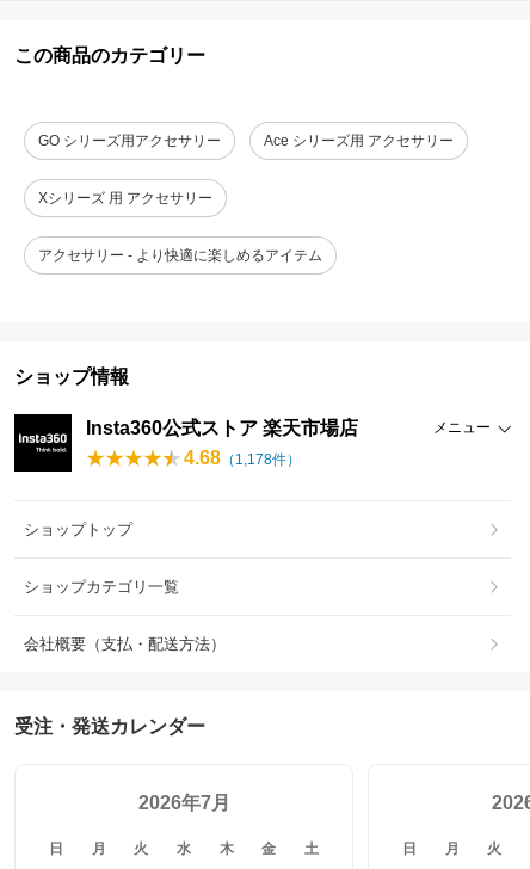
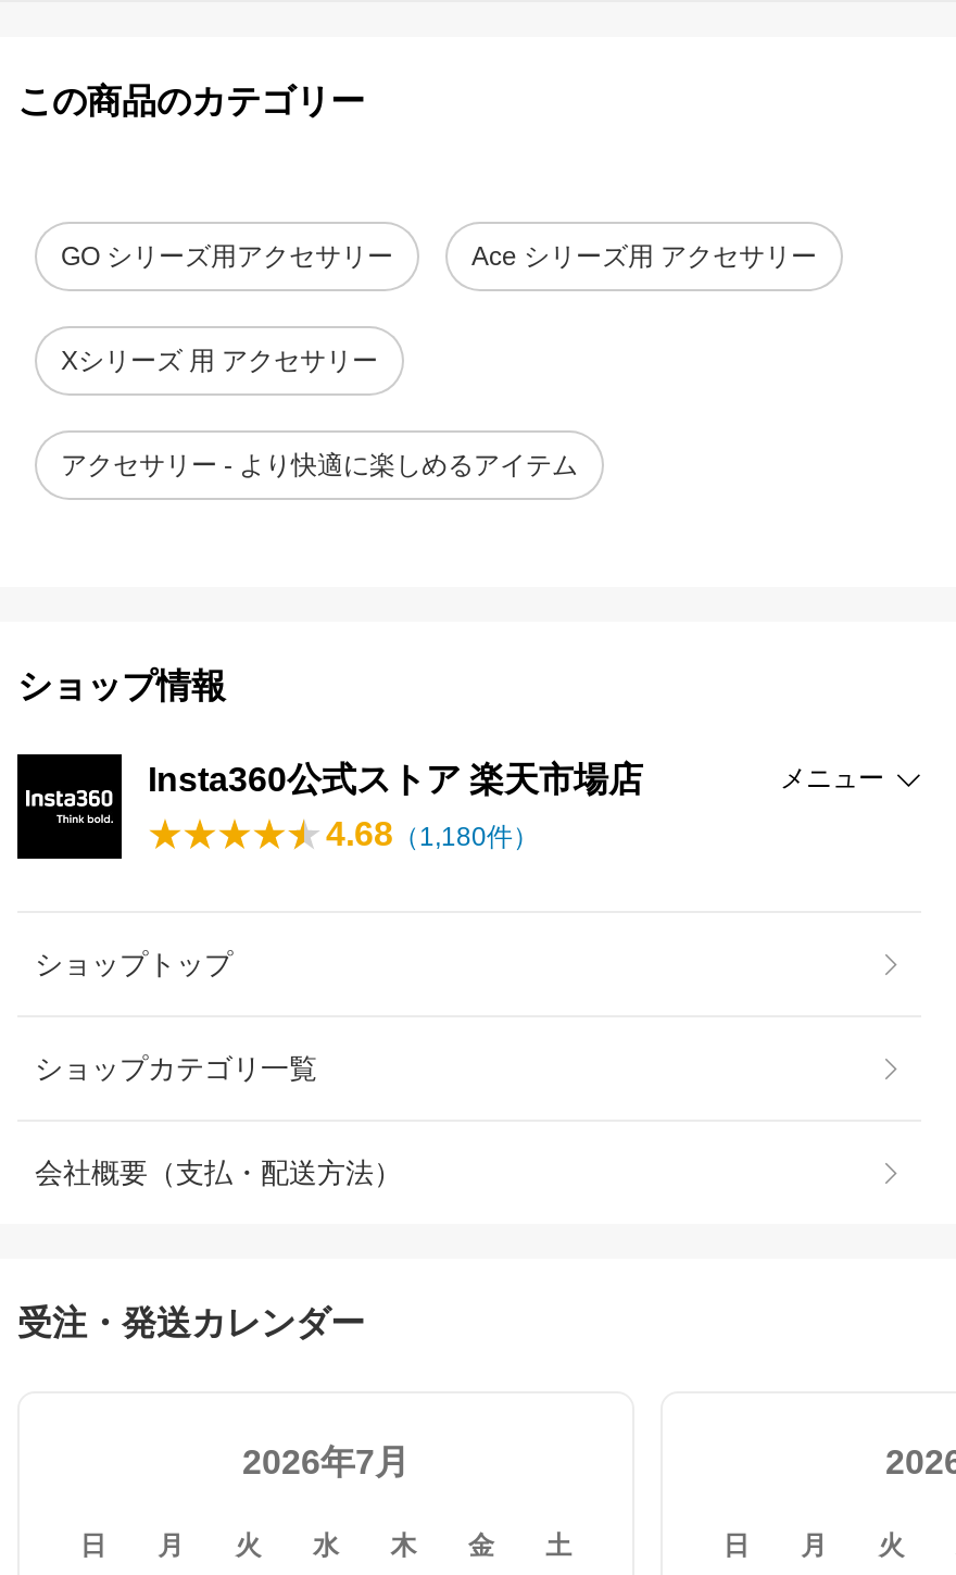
[184,448,301,468] 4.68（1,178件） -> [326,815,539,852] 4.68（1,180件）

